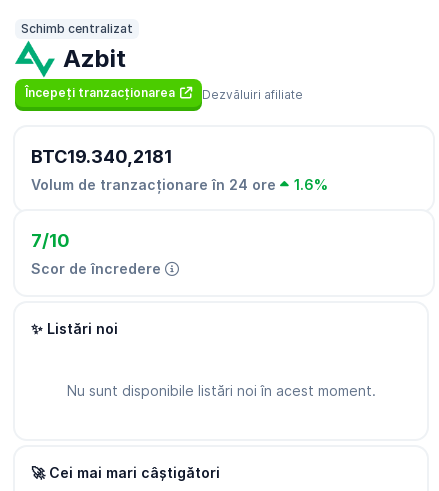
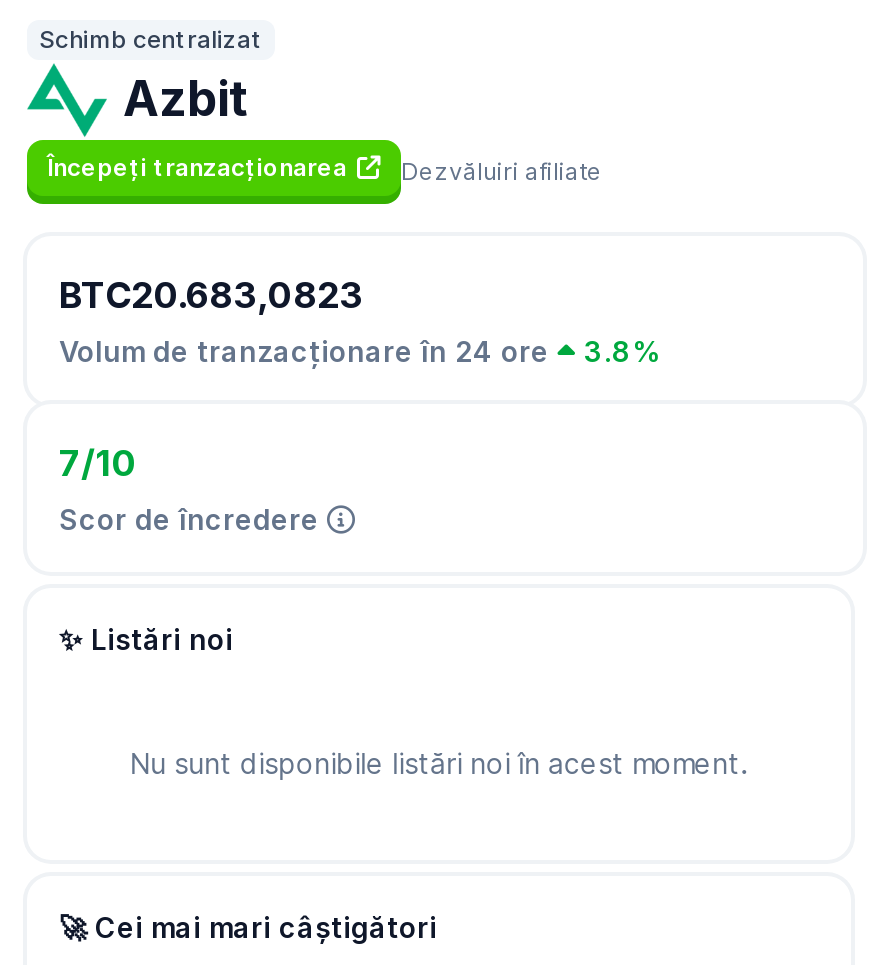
[31,146,172,167] BTC19.340,2181 -> [59,274,363,316] BTC20.683,0823
[31,176,327,193] Volum de tranzacționare în 24 ore 1.6% -> [59,334,660,368] Volum de tranzacționare în 24 ore 3.8%

